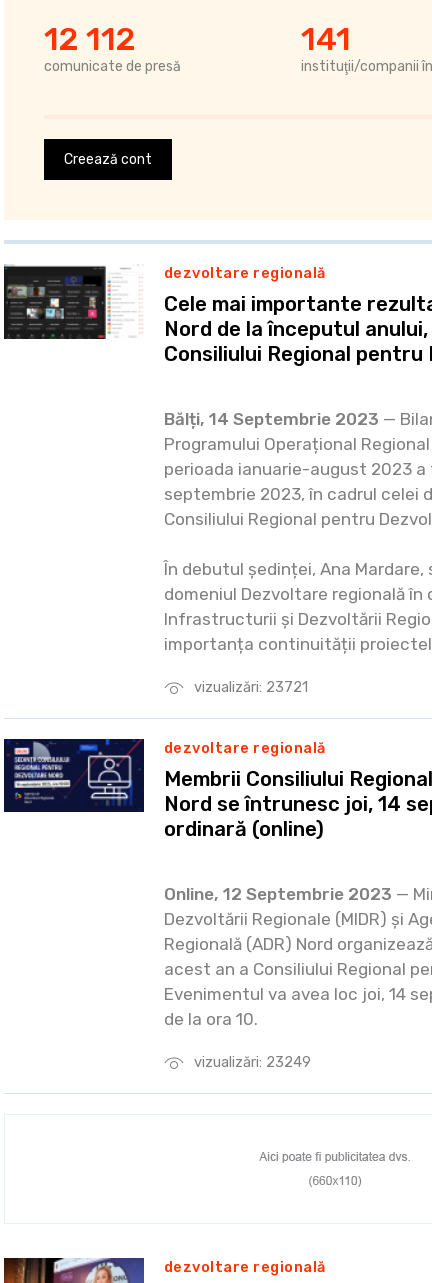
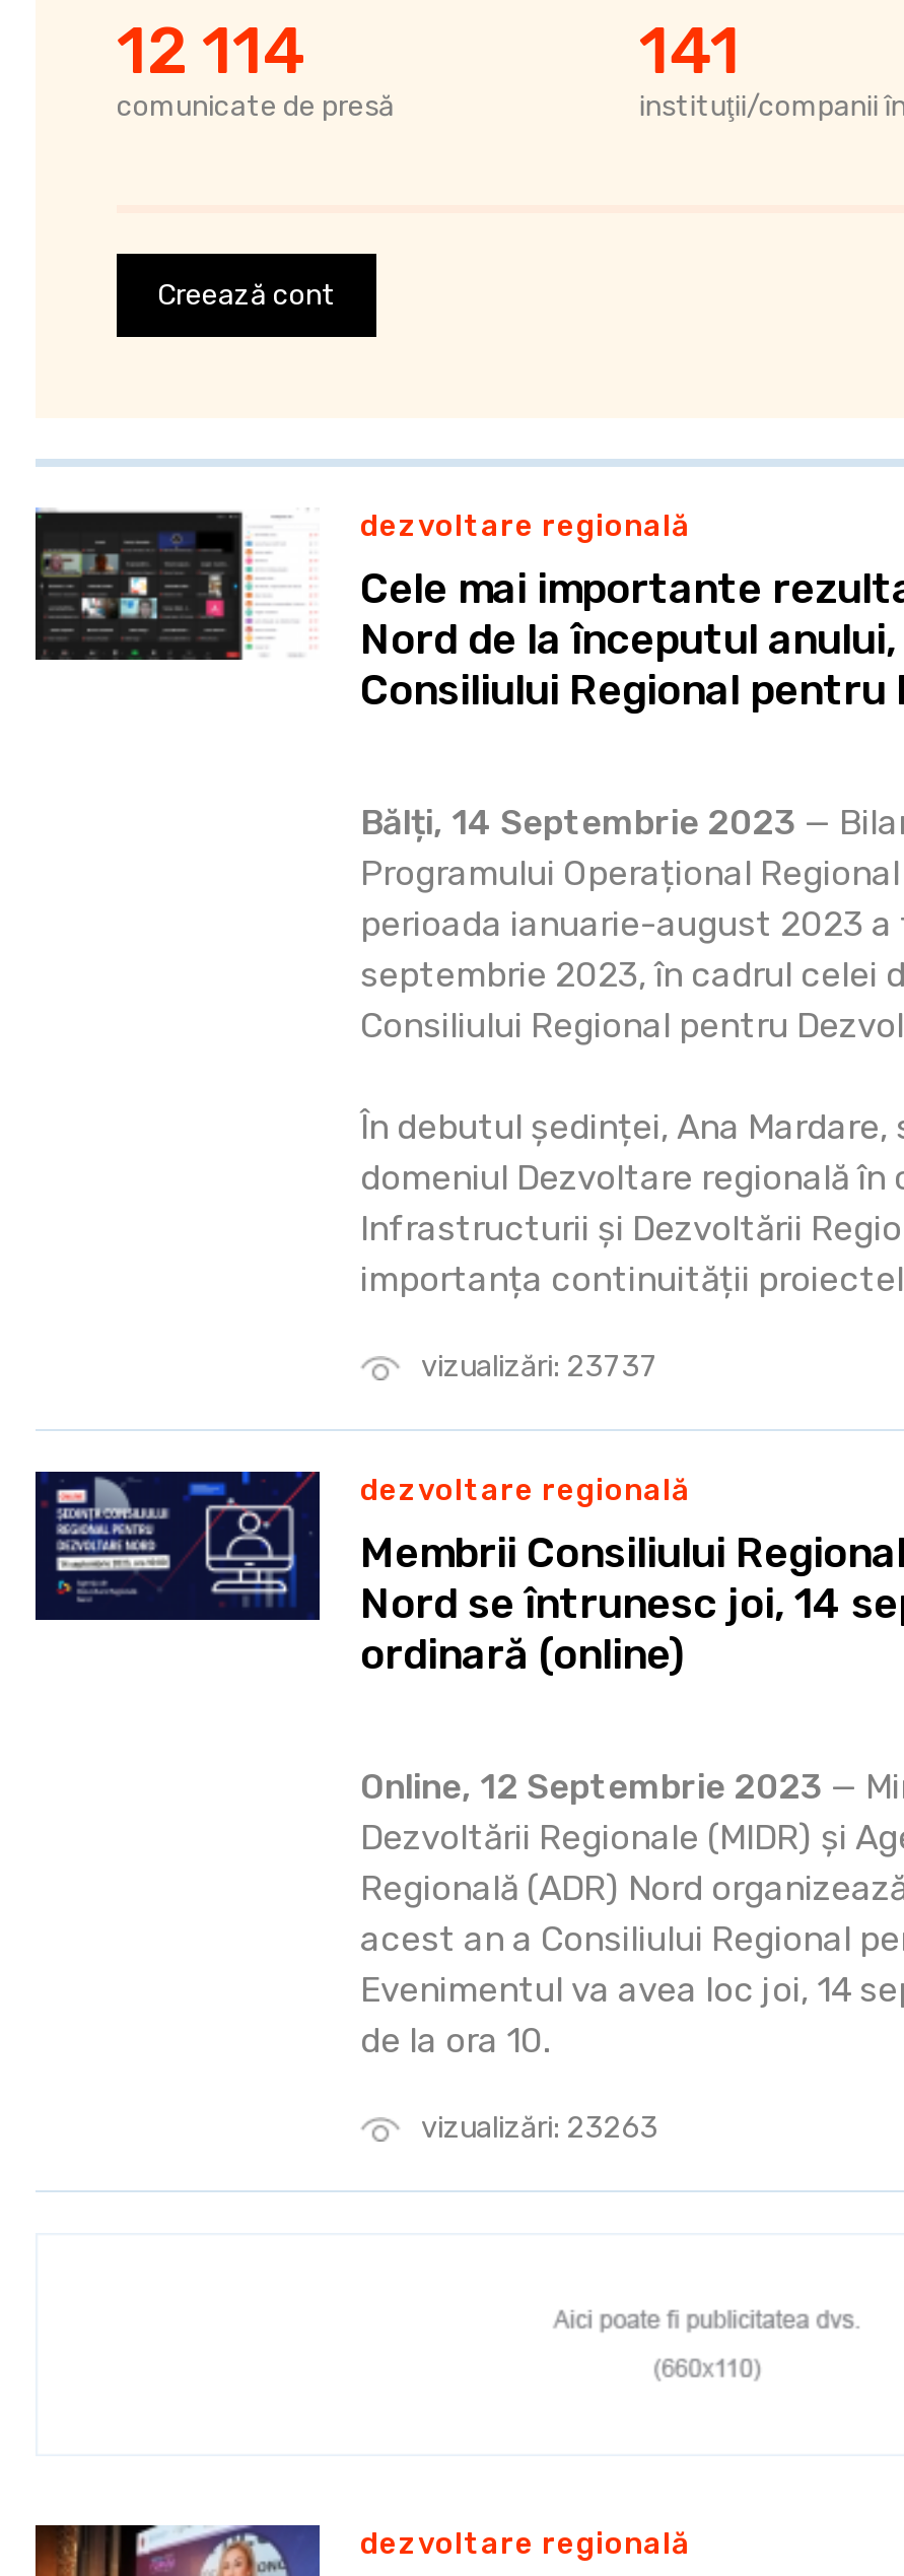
[44,20,136,58] 12 112 -> [117,12,305,89] 12 114
[194,678,308,696] vizualizări: 23721 -> [421,1348,658,1384] vizualizări: 23737
[194,1053,311,1071] vizualizări: 23249 -> [421,2109,658,2146] vizualizări: 23263

